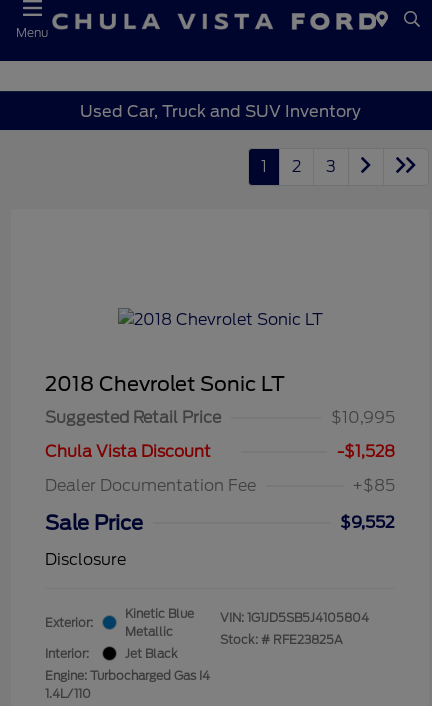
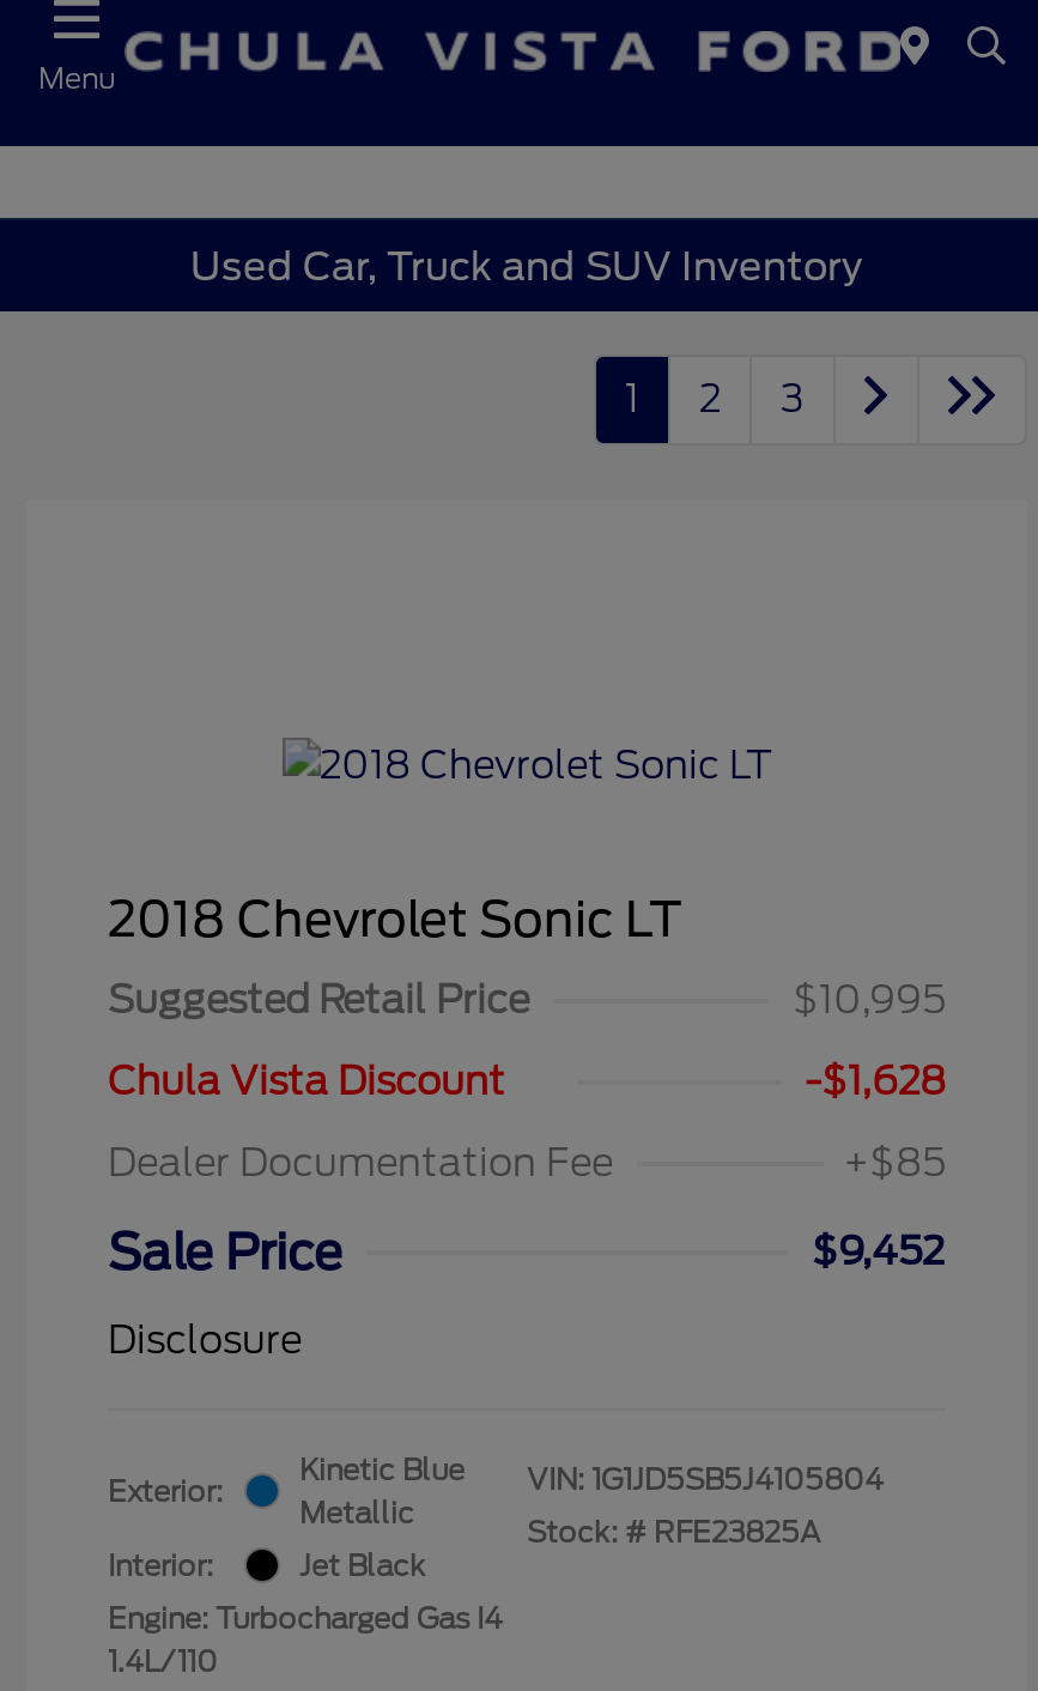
[337,442,395,461] -$1,528 -> [805,1058,946,1104] -$1,628
[340,513,395,532] $9,552 -> [812,1228,946,1274] $9,452

